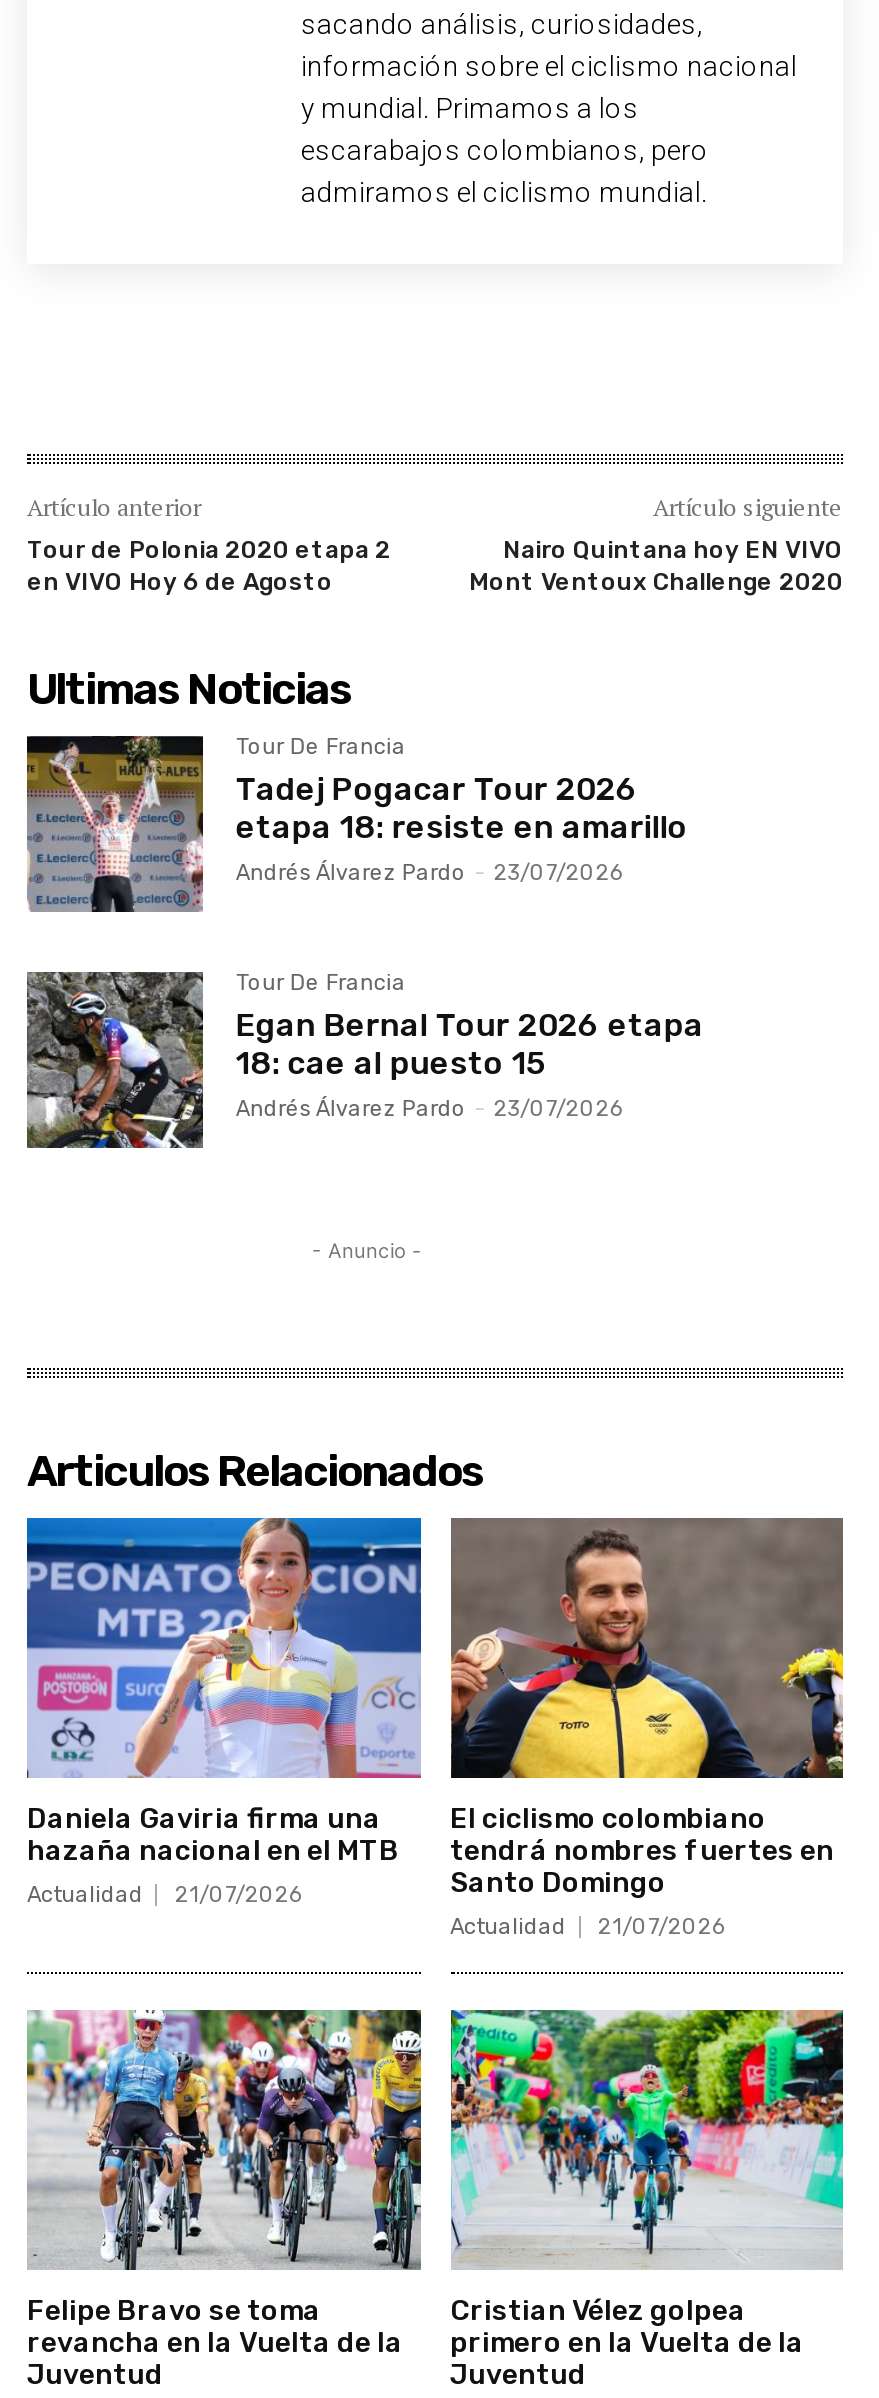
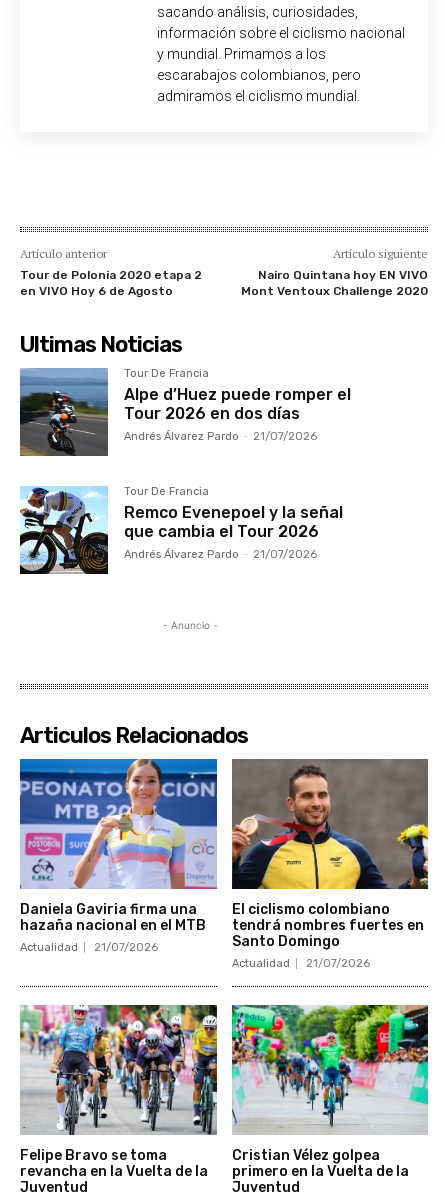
[25,734,688,912] [image] | Tadej Pogacar Tour 2026 | etapa 18: resiste en amarillo | Andrés Álvarez Pardo - 23/07/2026 -> [19,367,351,457] [image] | Alpe d’Huez puede romper el | Tour 2026 en dos días | Andrés Álvarez Pardo - 21/07/2026
[25,970,704,1150] [image] | Egan Bernal Tour 2026 etapa | 18: cae al puesto 15 | Andrés Álvarez Pardo - 23/07/2026 -> [20,486,343,575] [image] | Remco Evenepoel y la señal | que cambia el Tour 2026 | Andrés Álvarez Pardo - 21/07/2026

